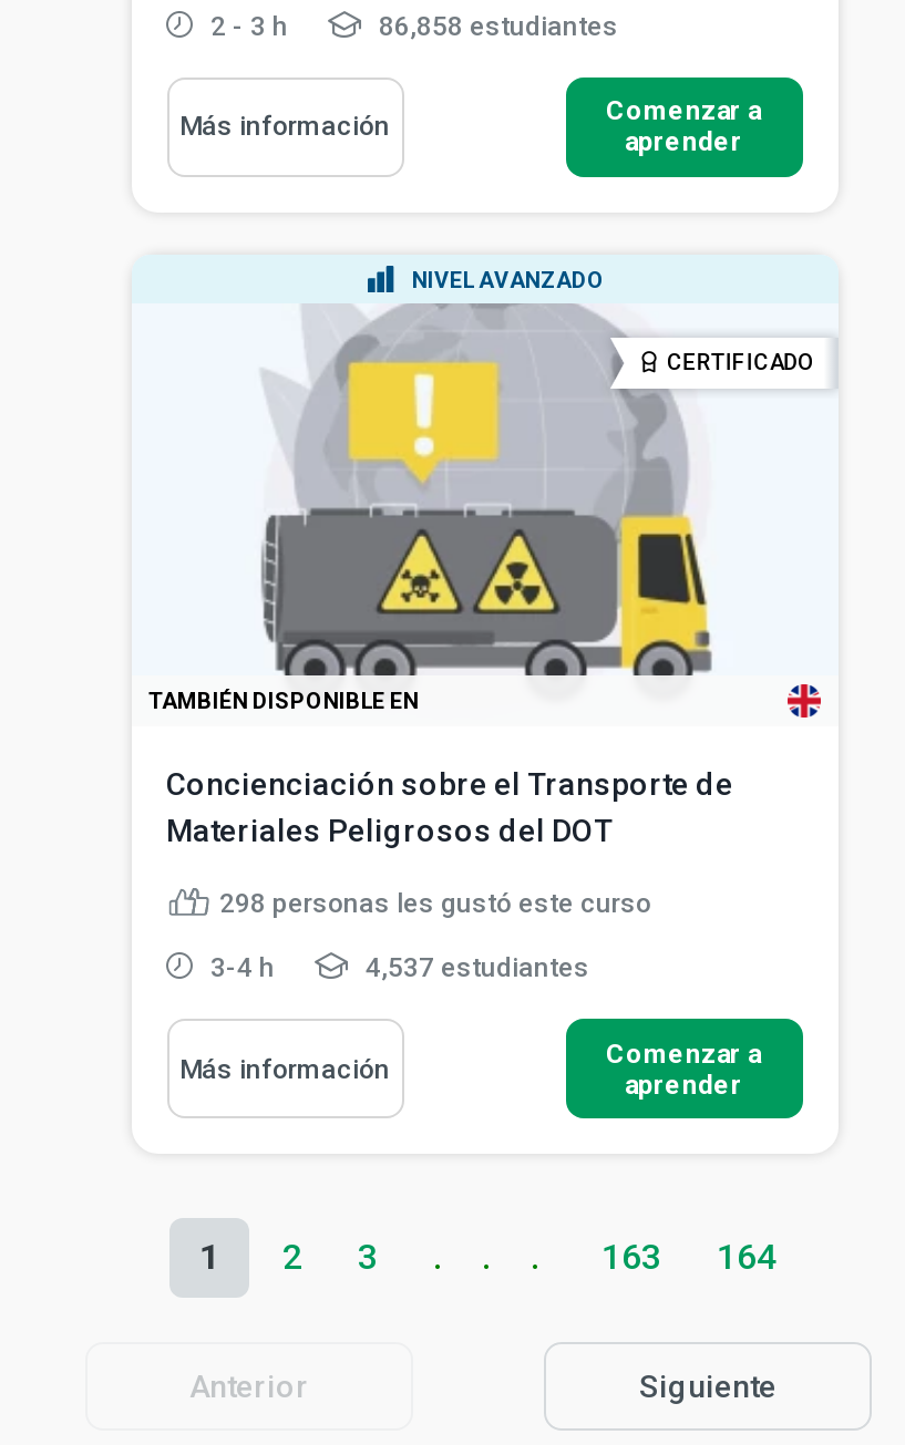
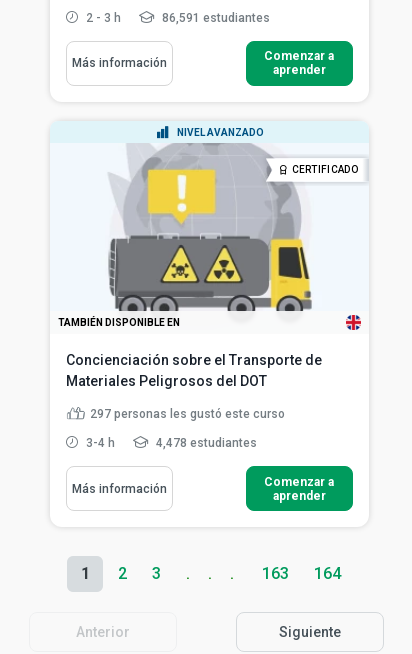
[372,10,618,41] 86,858 estudiantes -> [158,10,269,24] 86,591 estudiantes
[219,888,651,919] 298 personas les gustó este curso -> [89,407,284,421] 297 personas les gustó este curso
[359,952,589,983] 4,537 estudiantes -> [152,436,256,450] 4,478 estudiantes

